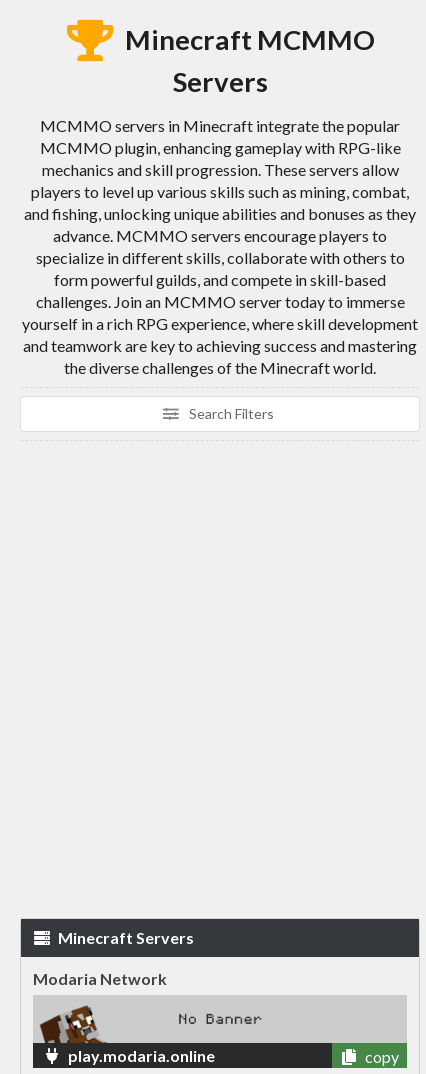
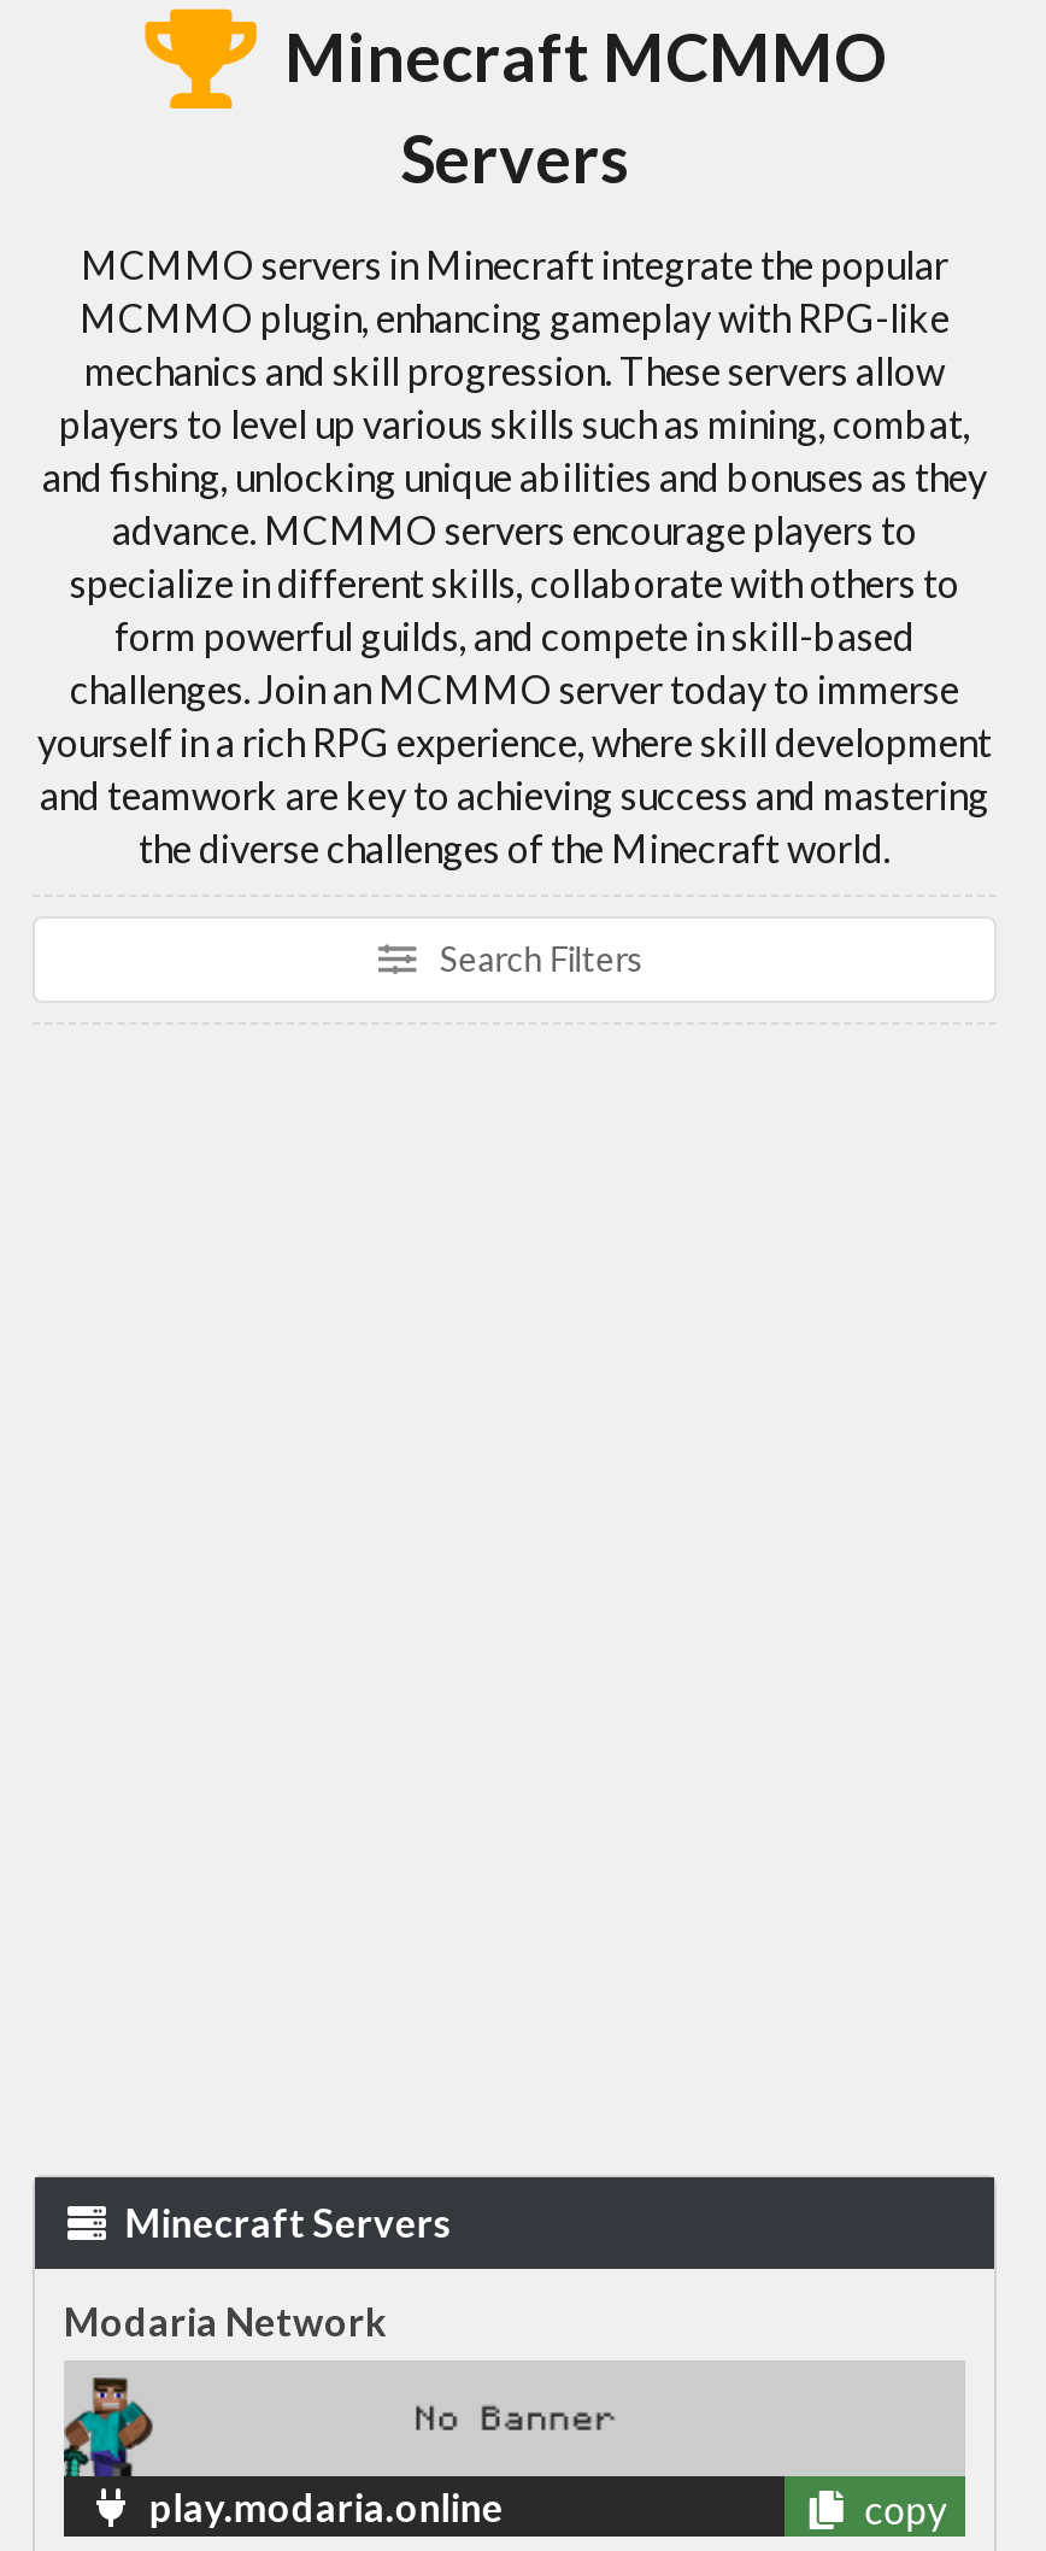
[33,1002,107,1044] [image] -> [61,2375,228,2476] [image]

